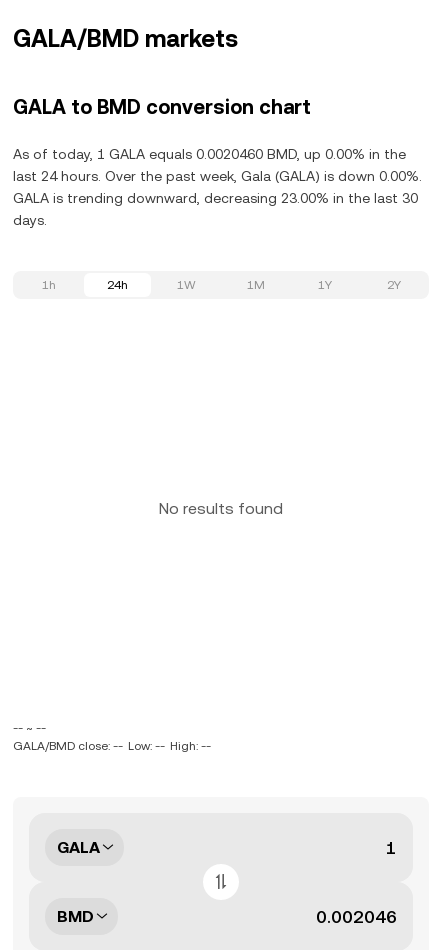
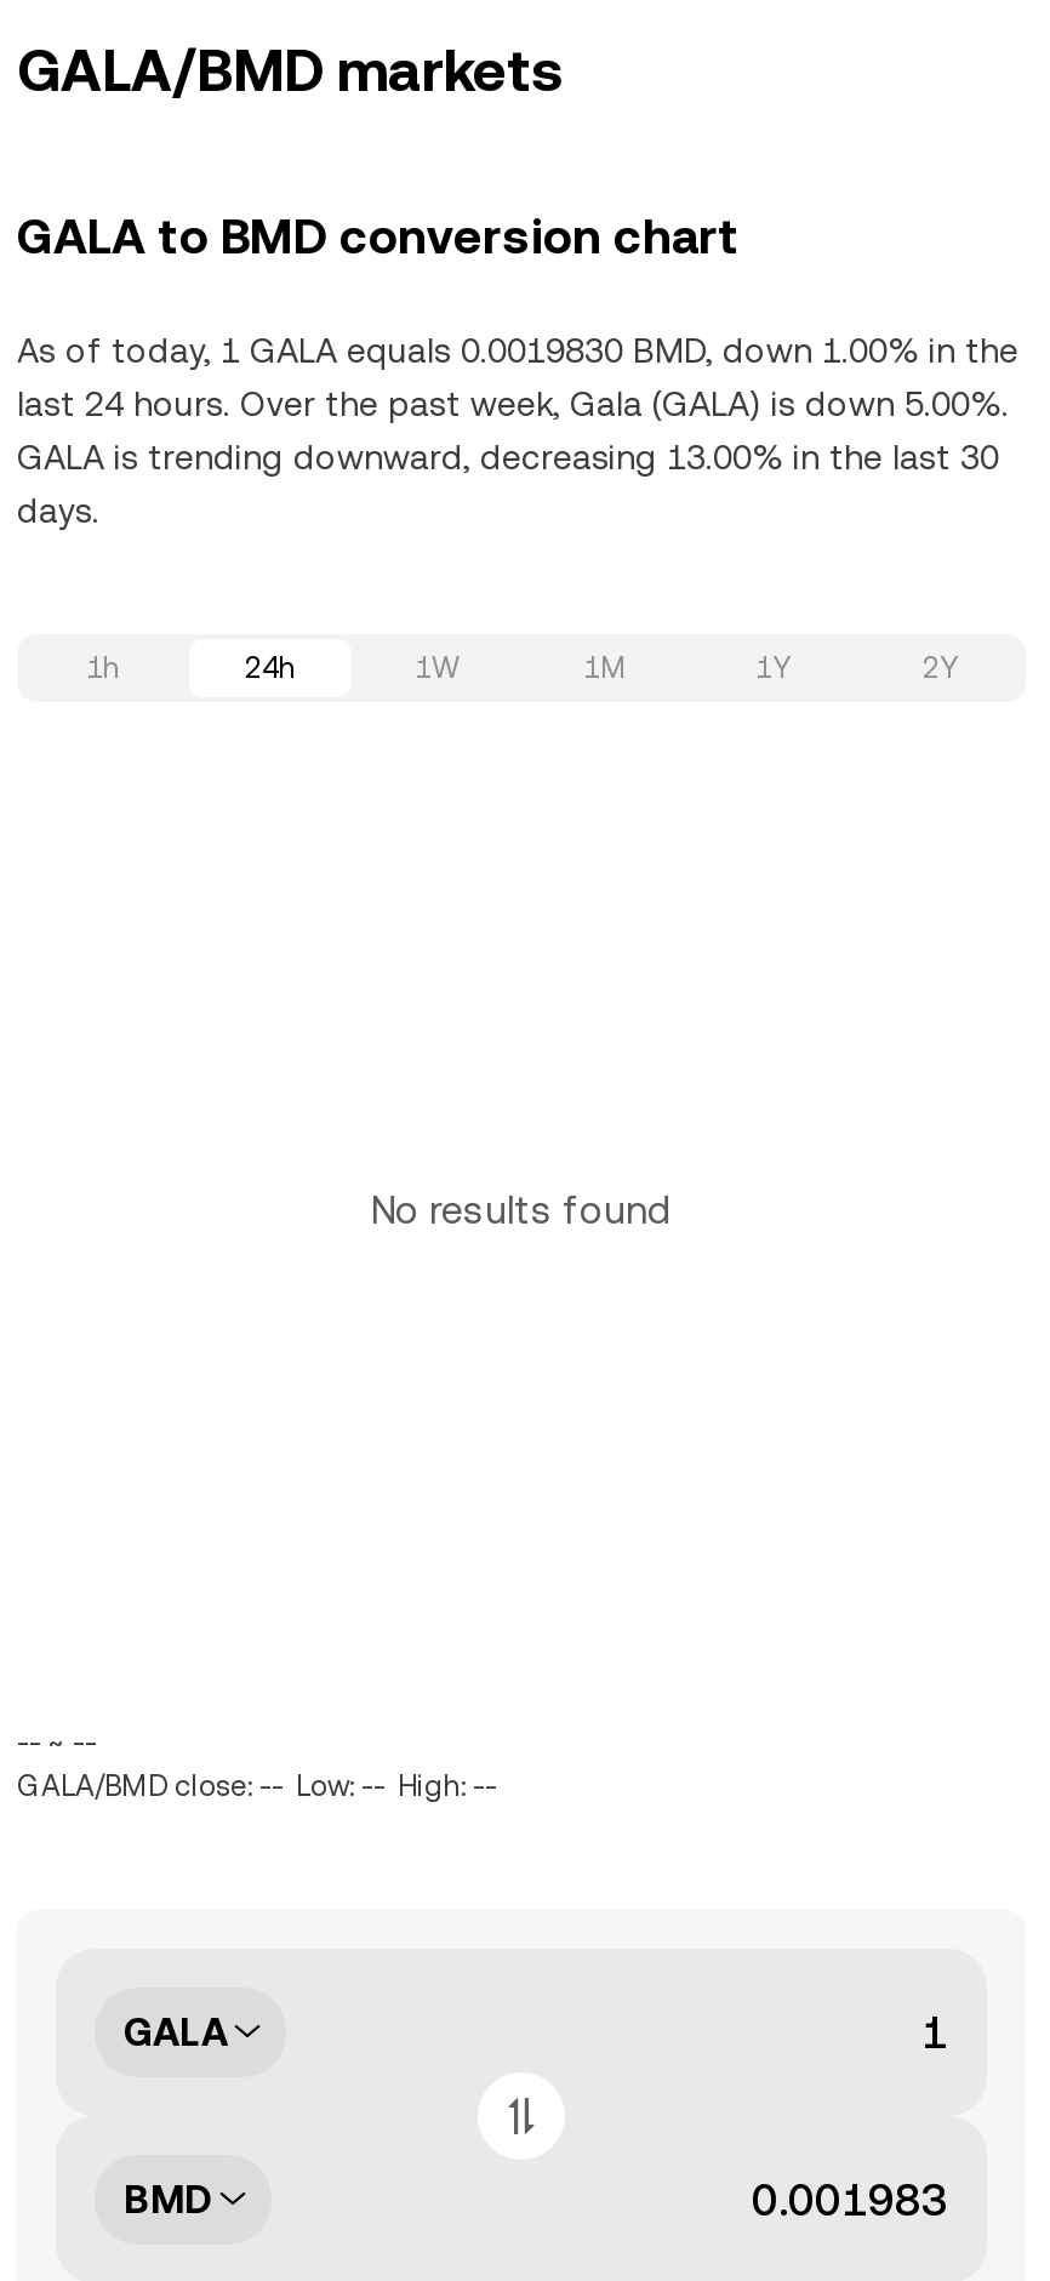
[13,146,406,162] As of today, 1 GALA equals 0.0020460 BMD, up 0.00% in the -> [17,331,1018,370] As of today, 1 GALA equals 0.0019830 BMD, down 1.00% in the
[13,168,422,184] last 24 hours. Over the past week, Gala (GALA) is down 0.00%. -> [17,384,1009,423] last 24 hours. Over the past week, Gala (GALA) is down 5.00%.
[13,190,418,206] GALA is trending downward, decreasing 23.00% in the last 30 -> [17,438,999,477] GALA is trending downward, decreasing 13.00% in the last 30

